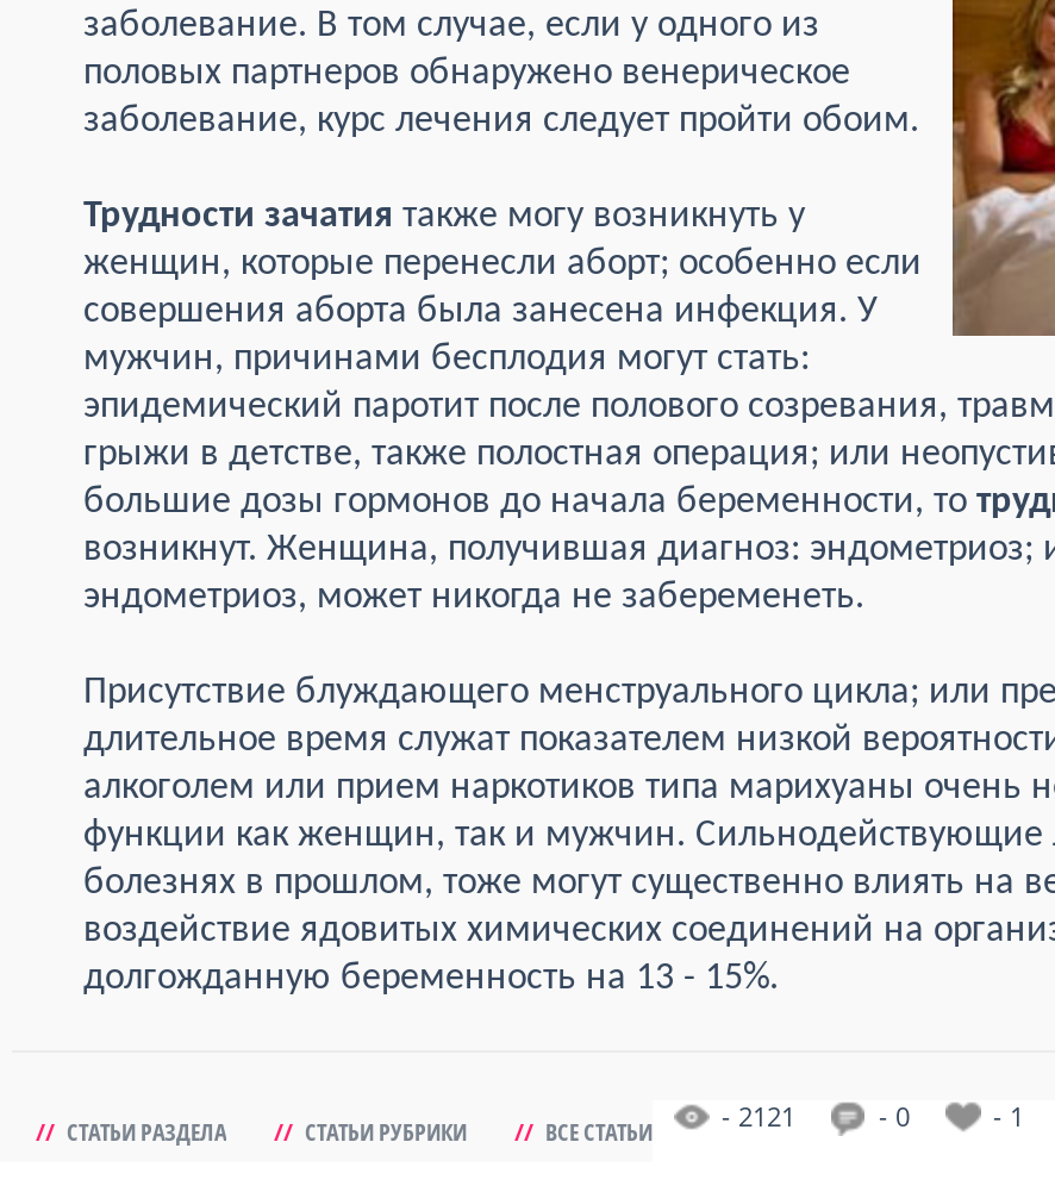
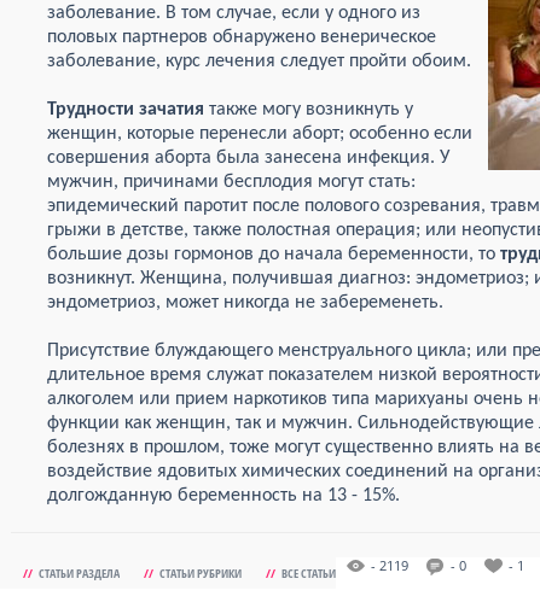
[722,1098,795,1134] - 2121 -> [371,556,408,574] - 2119

